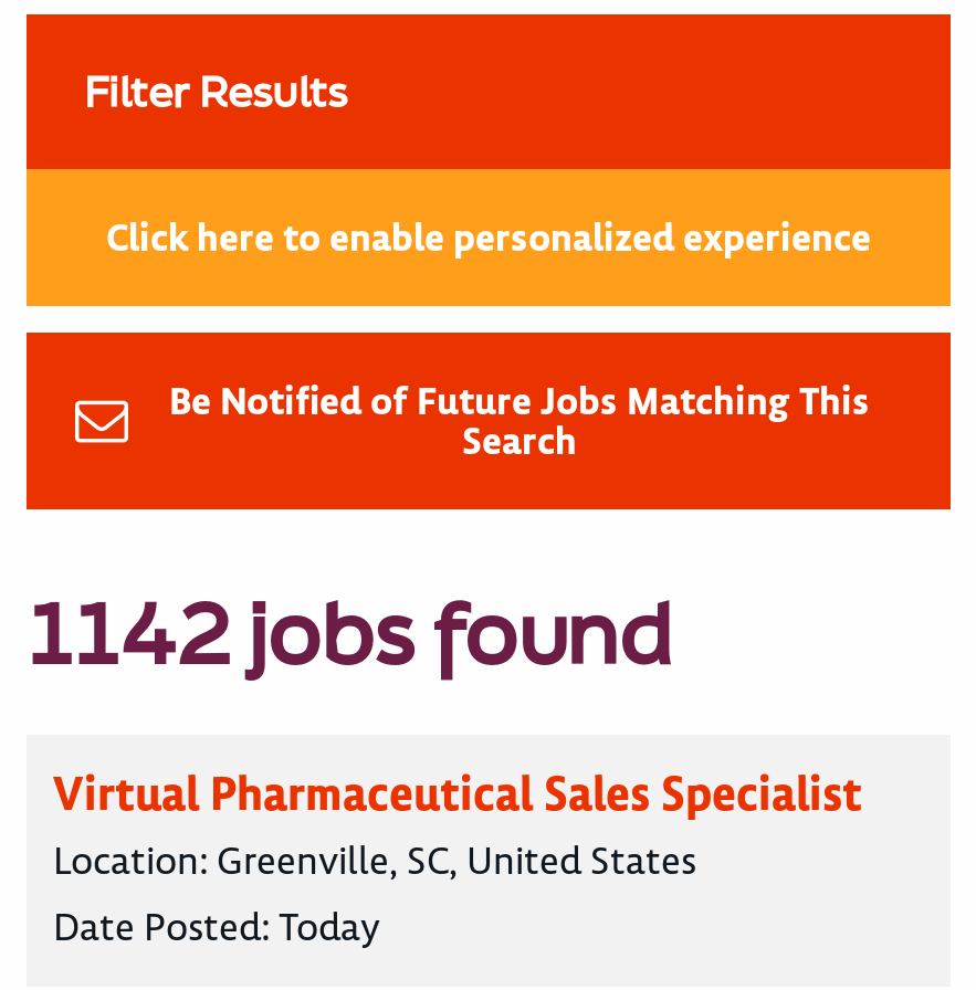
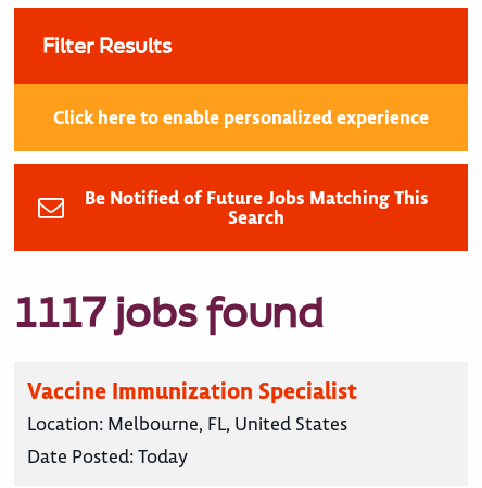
[27,576,672,689] 1142 jobs found -> [14,284,324,339] 1117 jobs found
[53,764,862,885] Virtual Pharmaceutical Sales Specialist | Location: Greenville, SC, United States -> [27,376,357,436] Vaccine Immunization Specialist | Location: Melbourne, FL, United States

